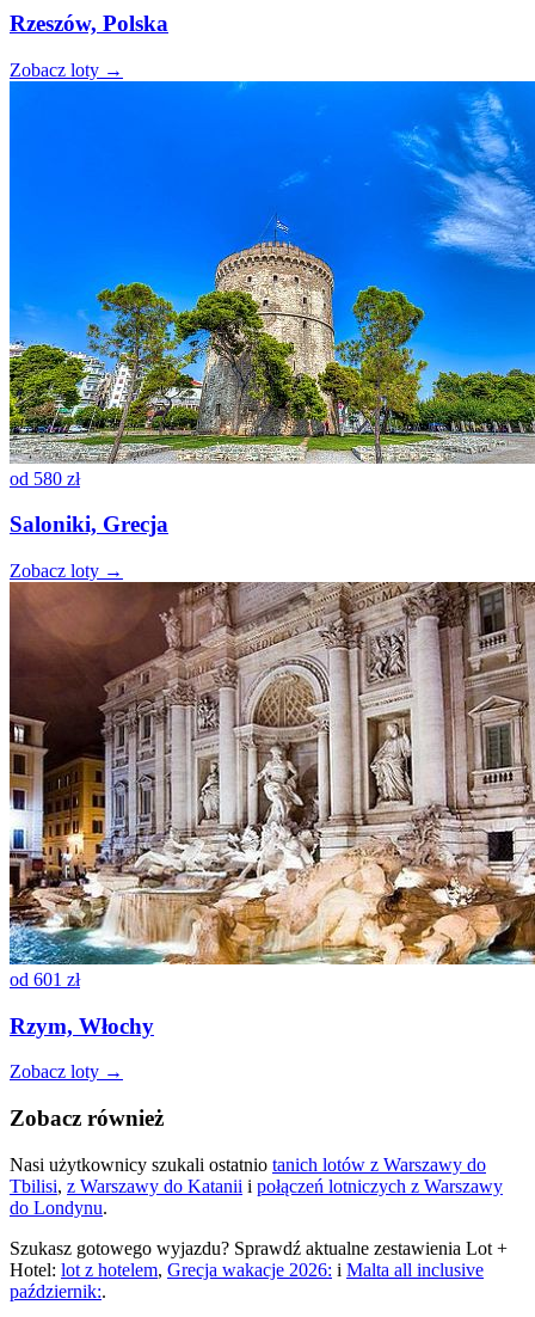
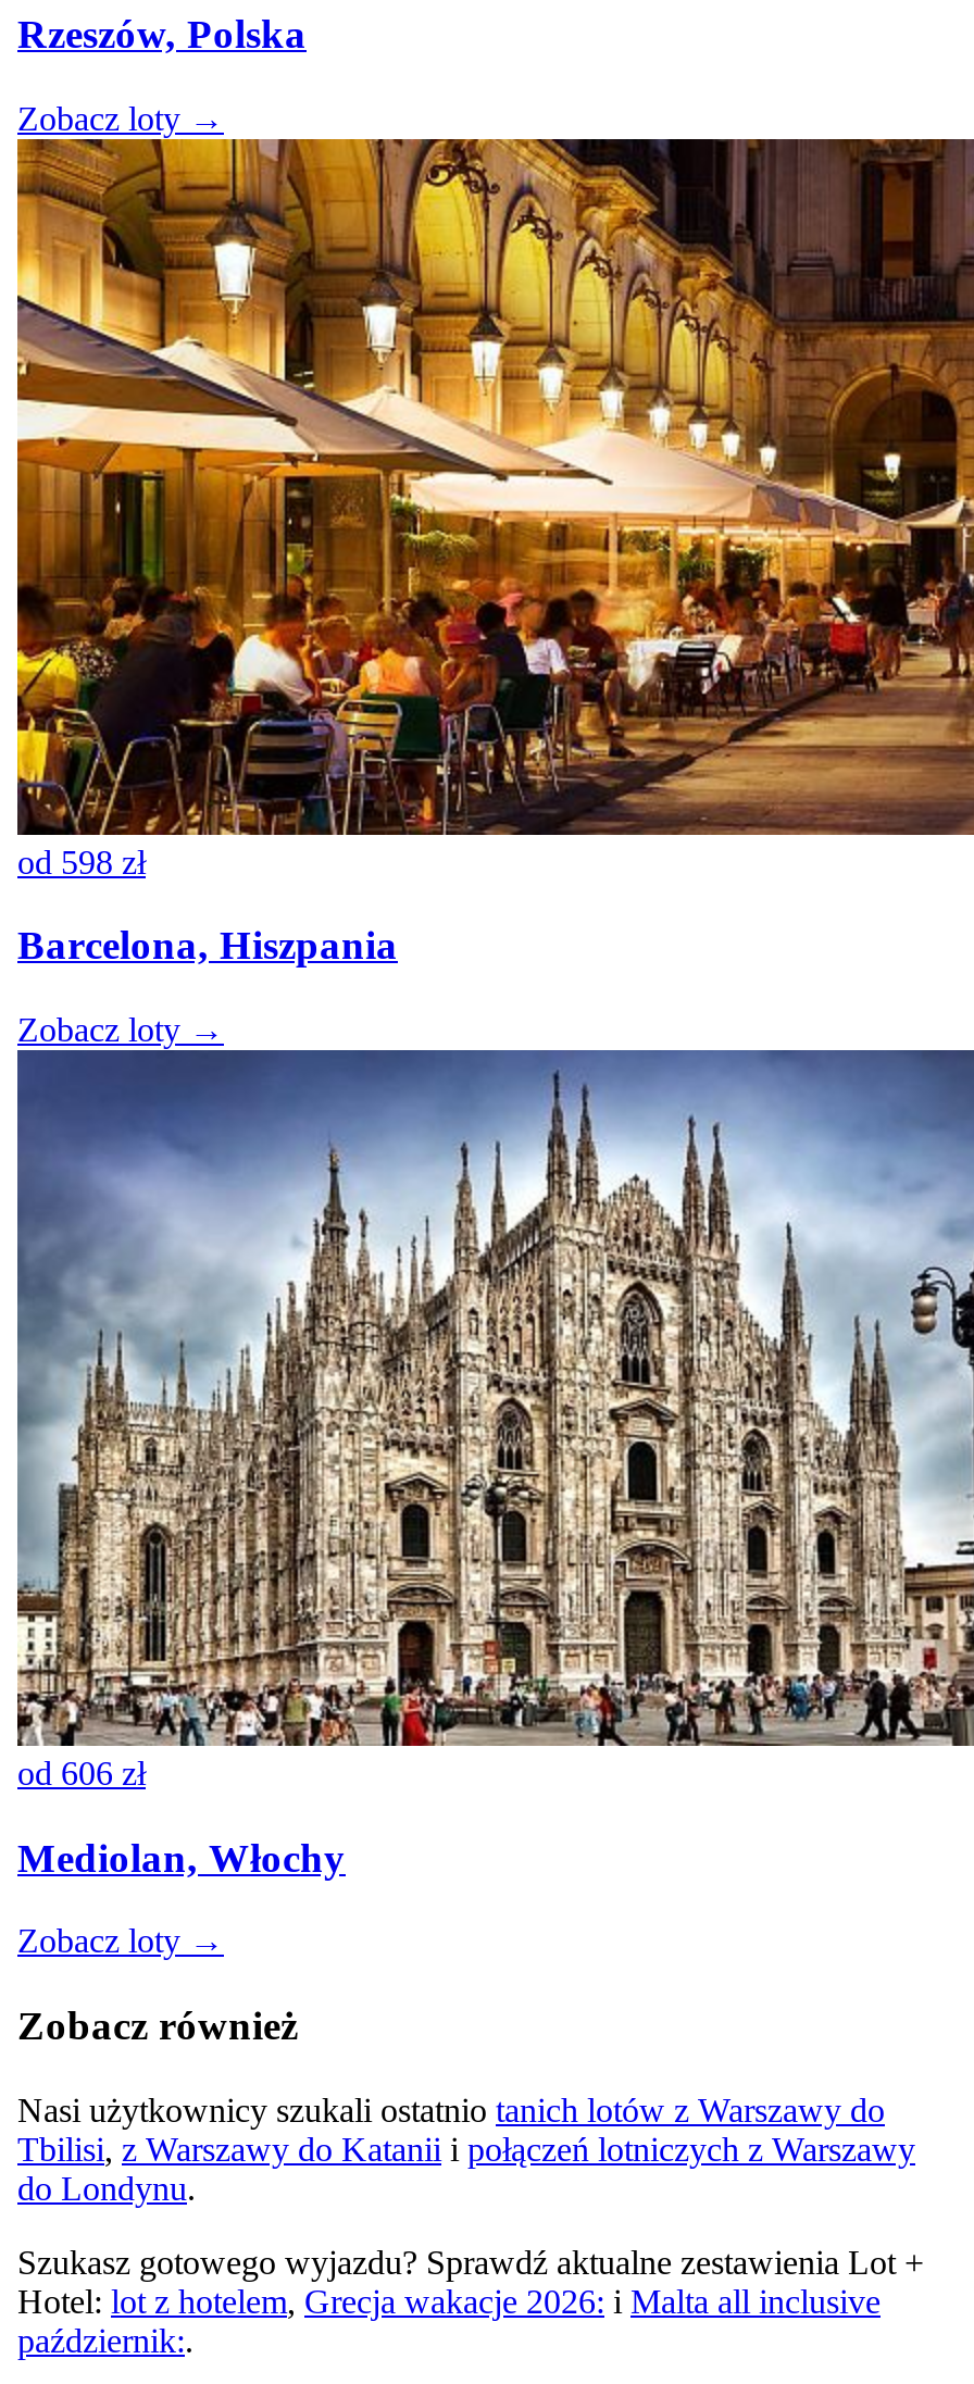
[8,80,531,488] [image] | od 580 zł -> [15,137,967,879] [image] | od 598 zł
[10,512,168,537] Saloniki, Grecja -> [17,922,398,968] Barcelona, Hiszpania
[8,581,531,989] [image] | od 601 zł -> [15,1048,967,1791] [image] | od 606 zł
[10,1013,154,1038] Rzym, Włochy -> [17,1834,346,1880] Mediolan, Włochy

